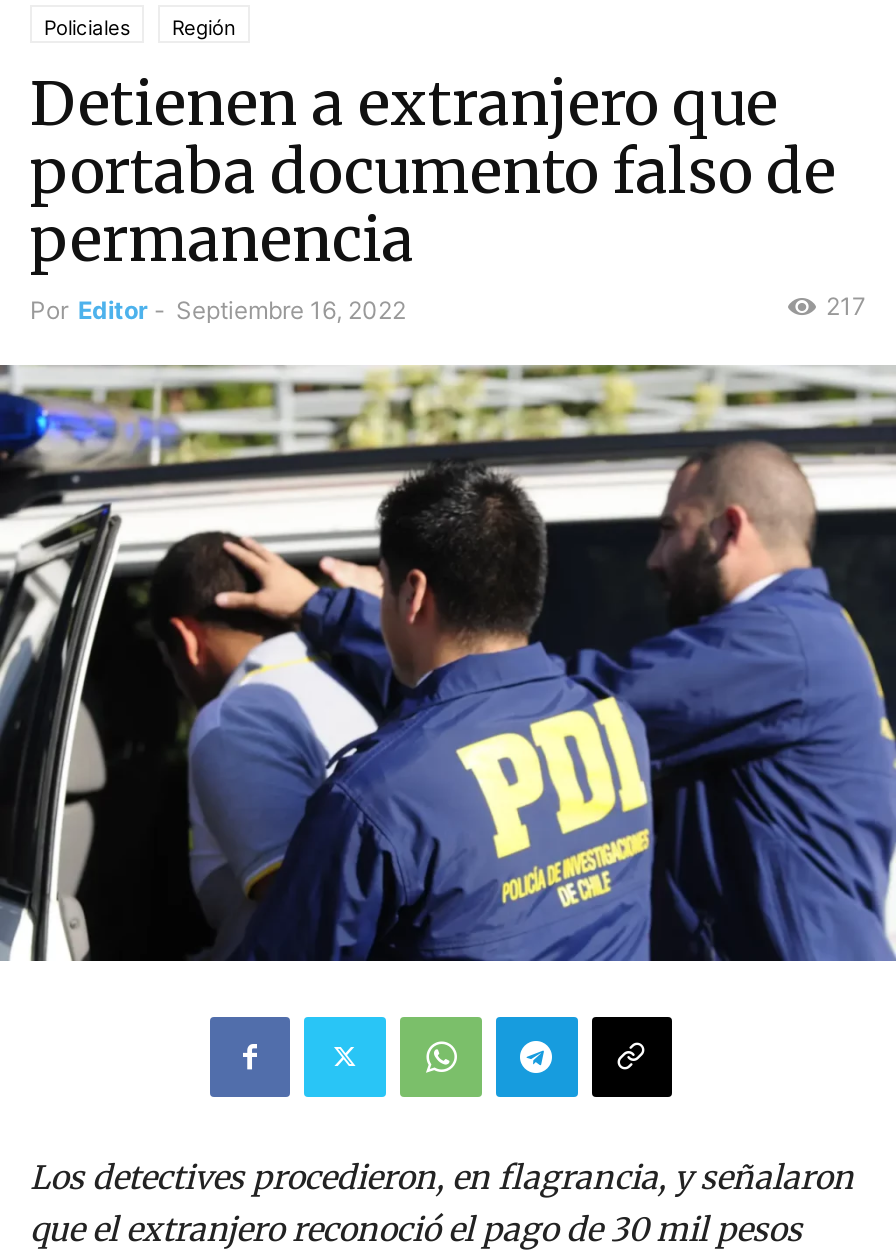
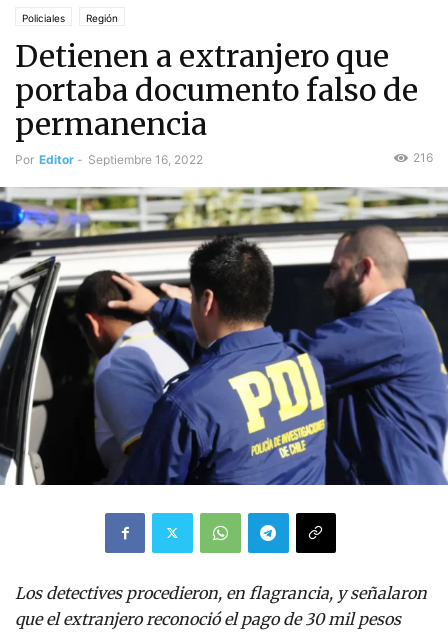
[826,291,866,321] 217 -> [413,150,433,165] 216

